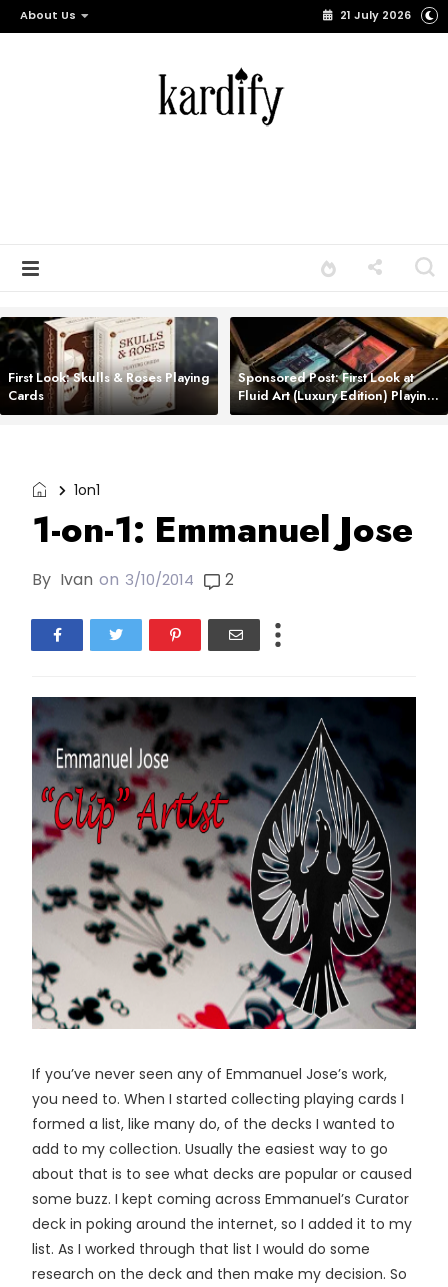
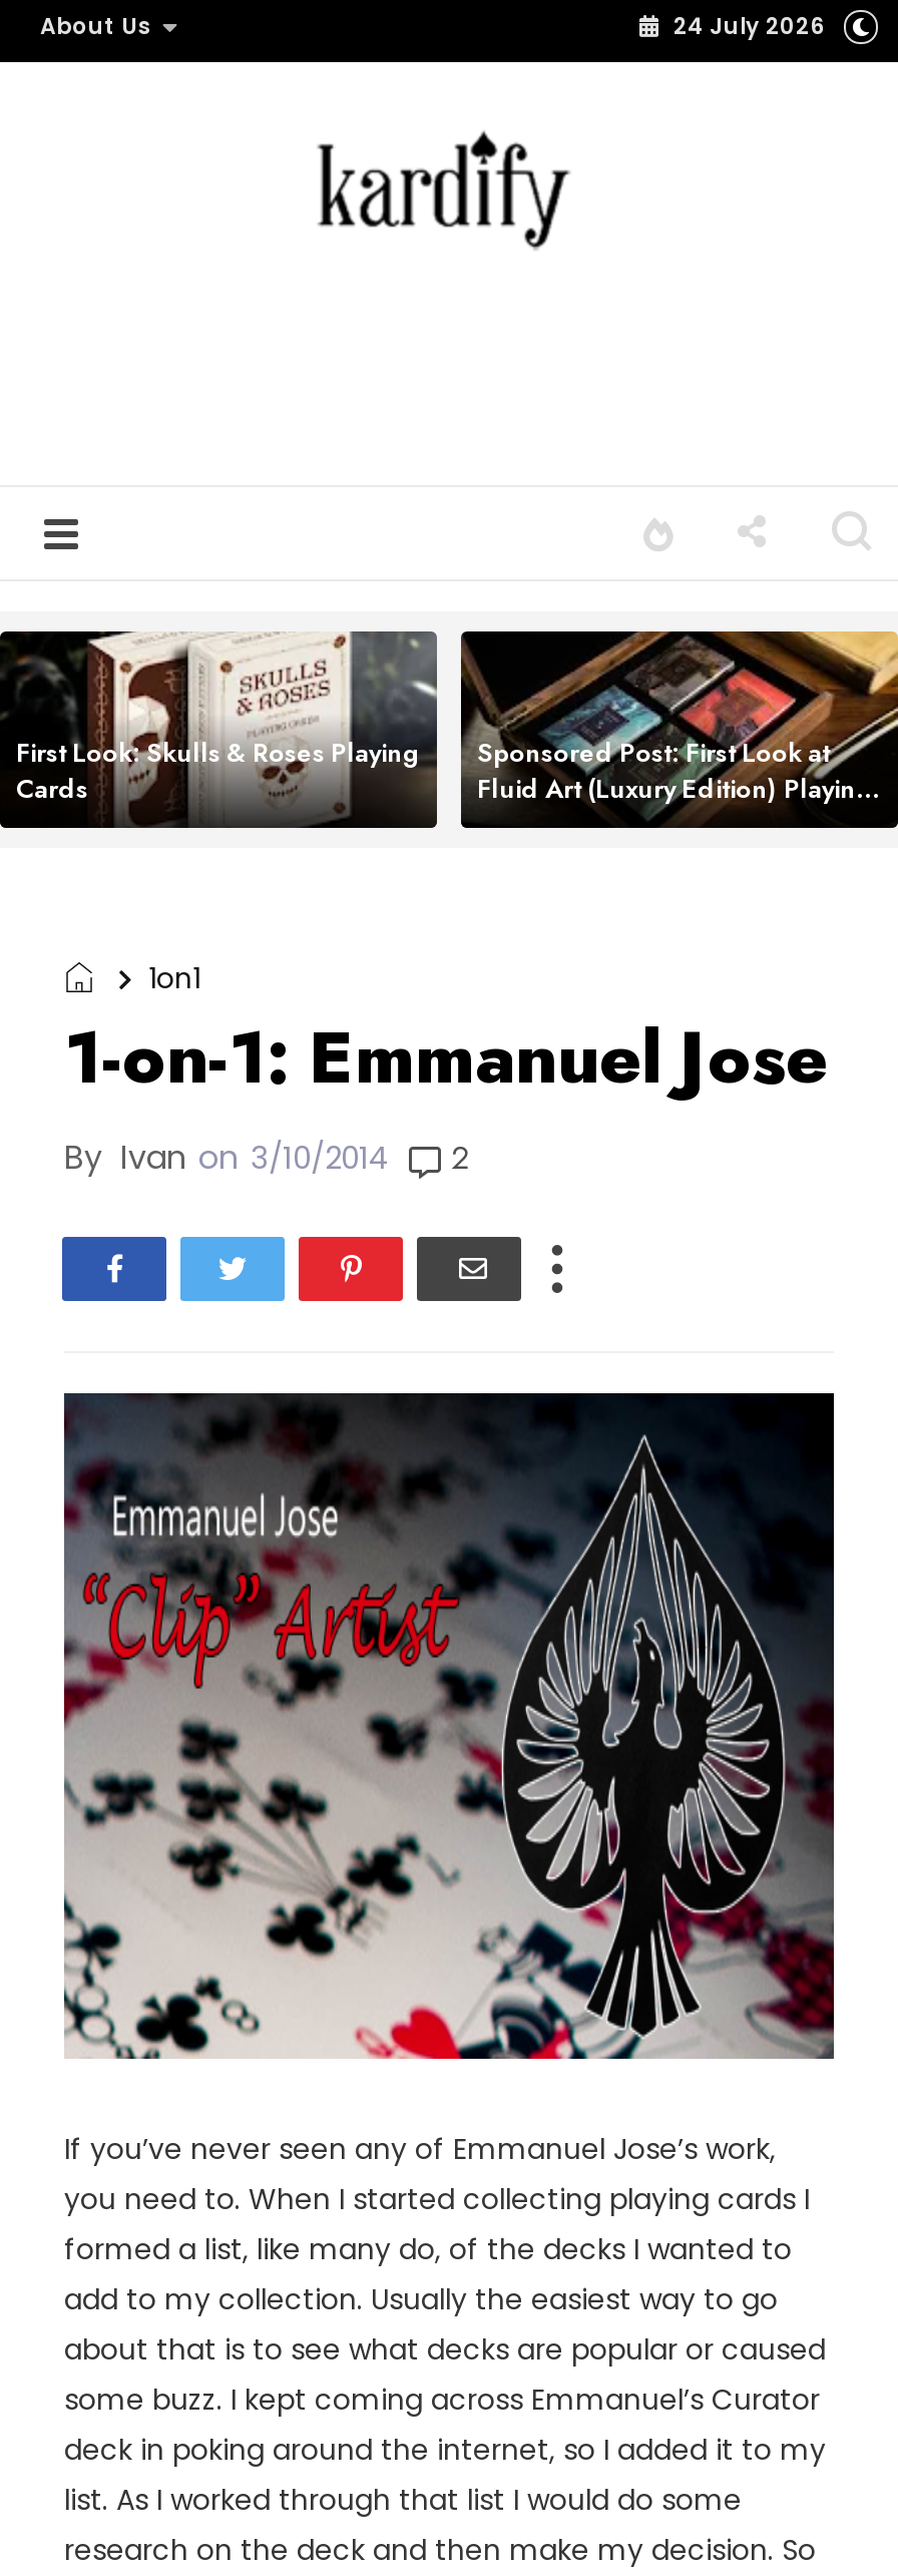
[340,7,411,23] 21 July 2026 -> [673,10,824,42] 24 July 2026

